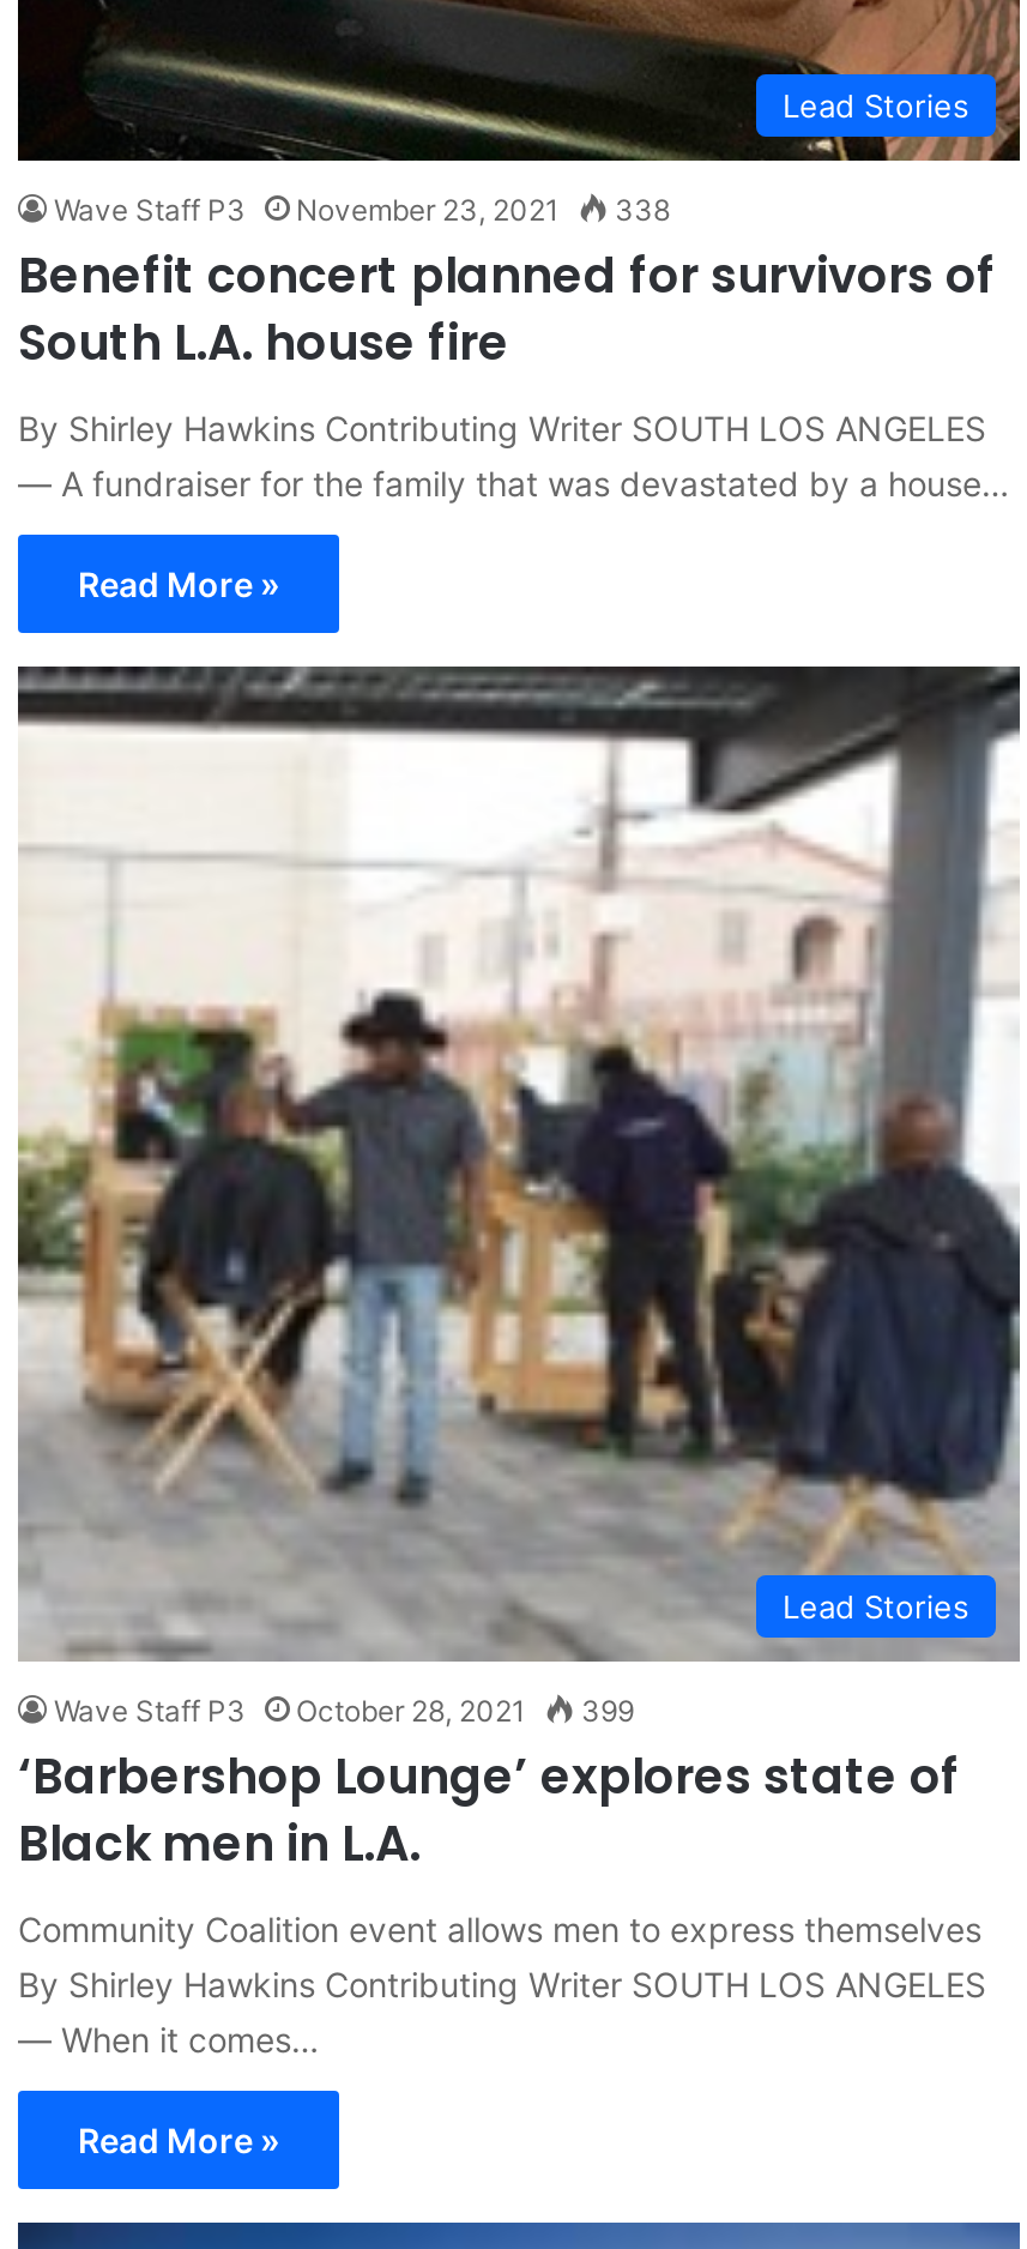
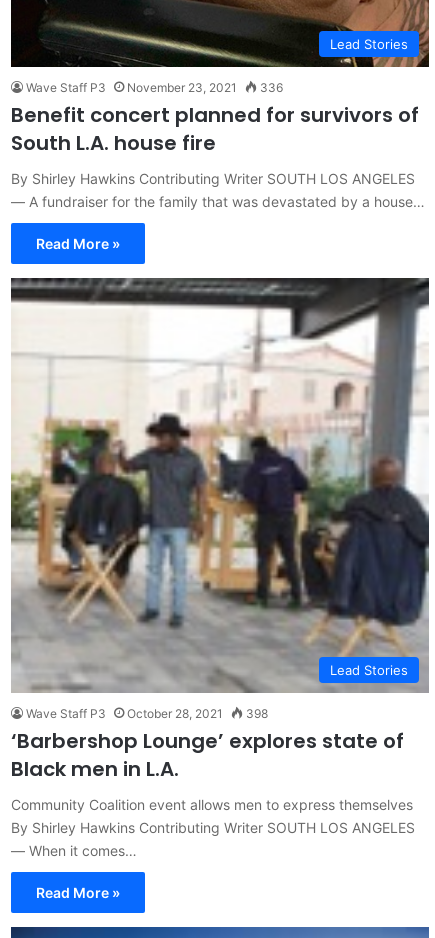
[54,193,670,228] Wave Staff P3 November 23, 2021 338 -> [26,80,283,95] Wave Staff P3 November 23, 2021 336
[54,1693,634,1728] Wave Staff P3 October 28, 2021 399 -> [26,706,268,721] Wave Staff P3 October 28, 2021 398

